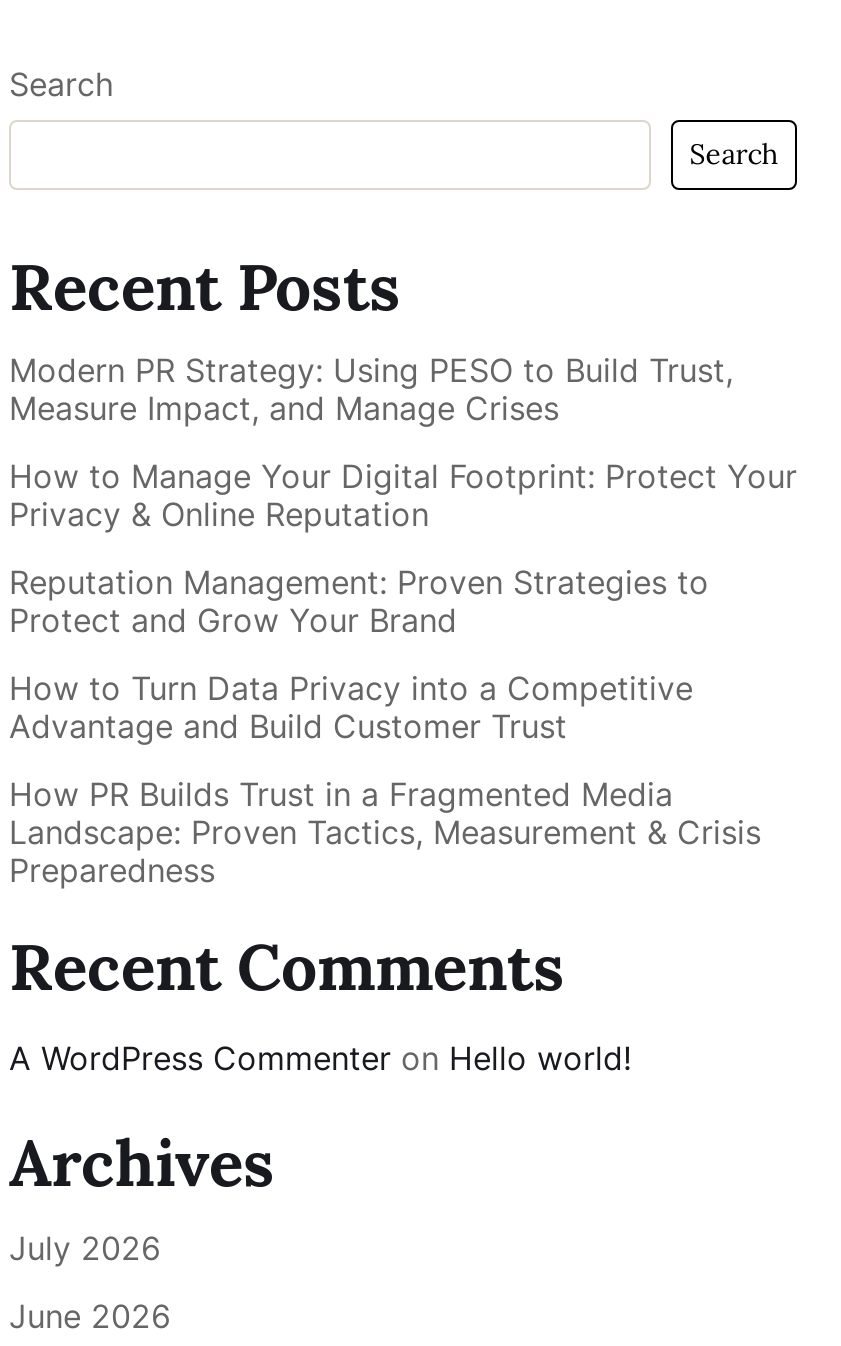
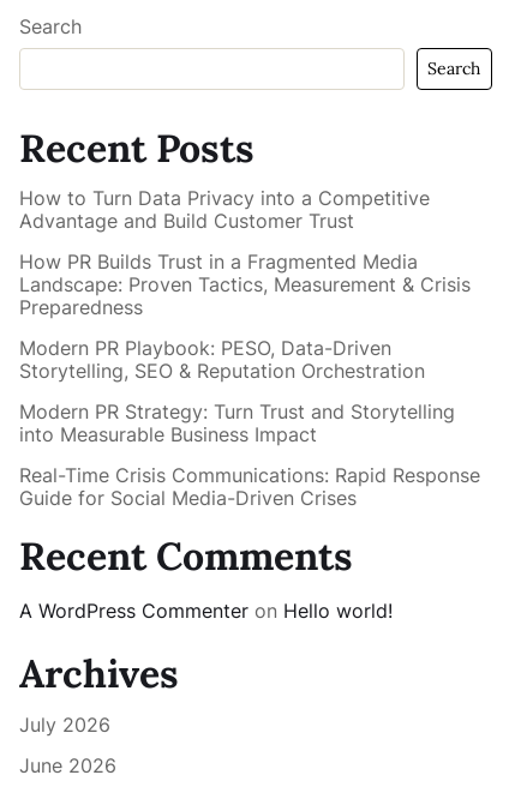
[9,350,797,640] Modern PR Strategy: Using PESO to Build Trust, | Measure Impact, and Manage Crises | How to Manage Your Digital Footprint: Protect Your | Privacy & Online Reputation | Reputation Management: Proven Strategies to | Protect and Grow Your Brand -> none
moved [9,668,761,890] -> [19,186,471,319]: How to Turn Data Privacy into a Competitive | Advantage and Build Customer Trust | How PR Builds Trust in a Fragmented Media | Landscape: Proven Tactics, Measurement & Crisis | Preparedness
none -> [19,336,480,510] Modern PR Playbook: PESO, Data-Driven | Storytelling, SEO & Reputation Orchestration | Modern PR Strategy: Turn Trust and Storytelling | into Measurable Business Impact | Real-Time Crisis Communications: Rapid Response | Guide for Social Media-Driven Crises

